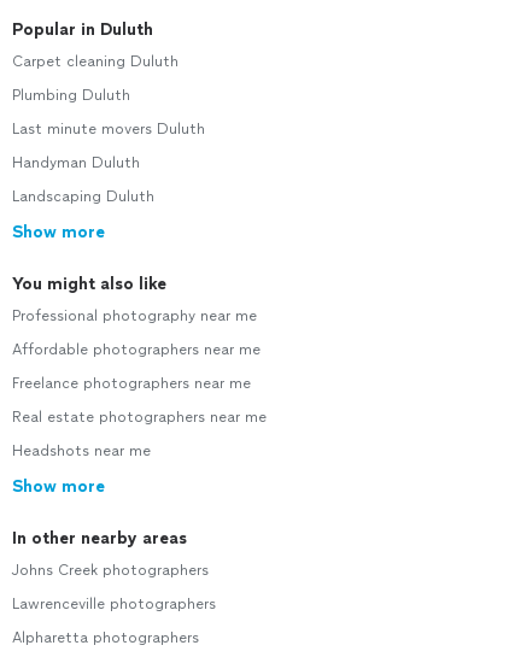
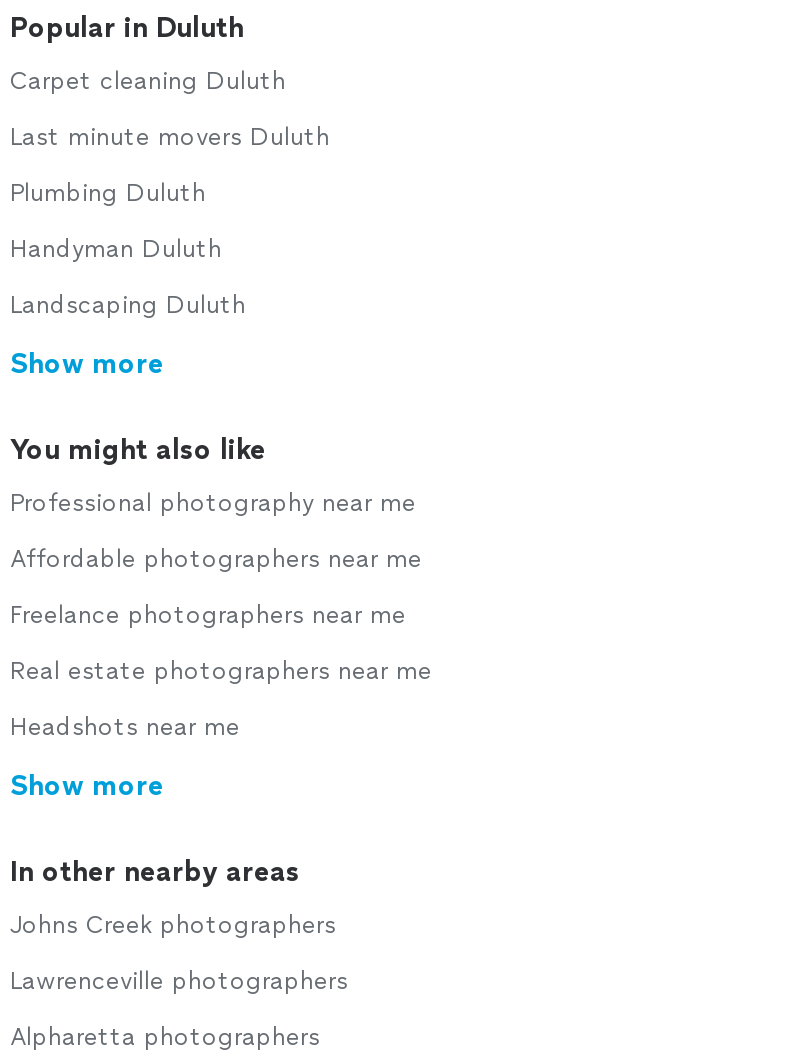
moved [12,87,130,104] -> [10,179,206,207]: Plumbing Duluth
moved [12,121,205,138] -> [10,123,330,151]: Last minute movers Duluth

